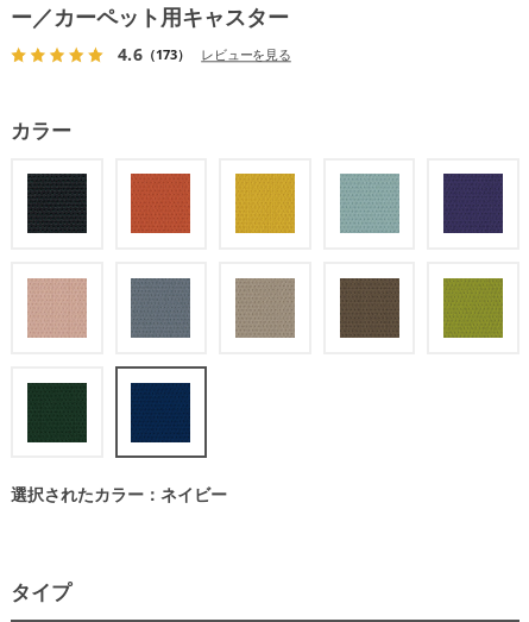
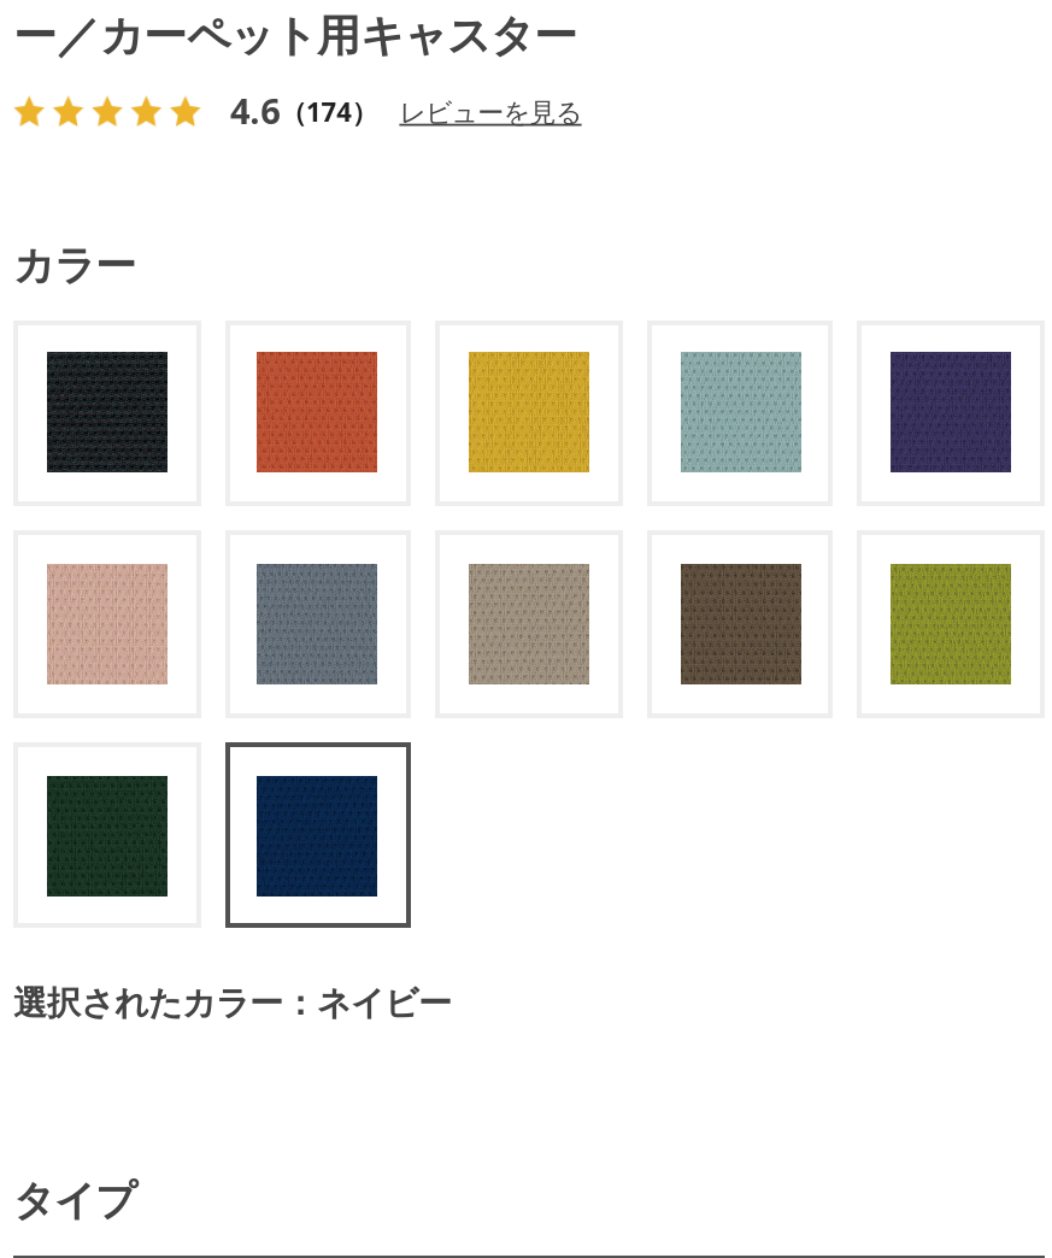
[118,42,291,65] 4.6（173） レビューを見る -> [230,85,582,133] 4.6（174） レビューを見る

